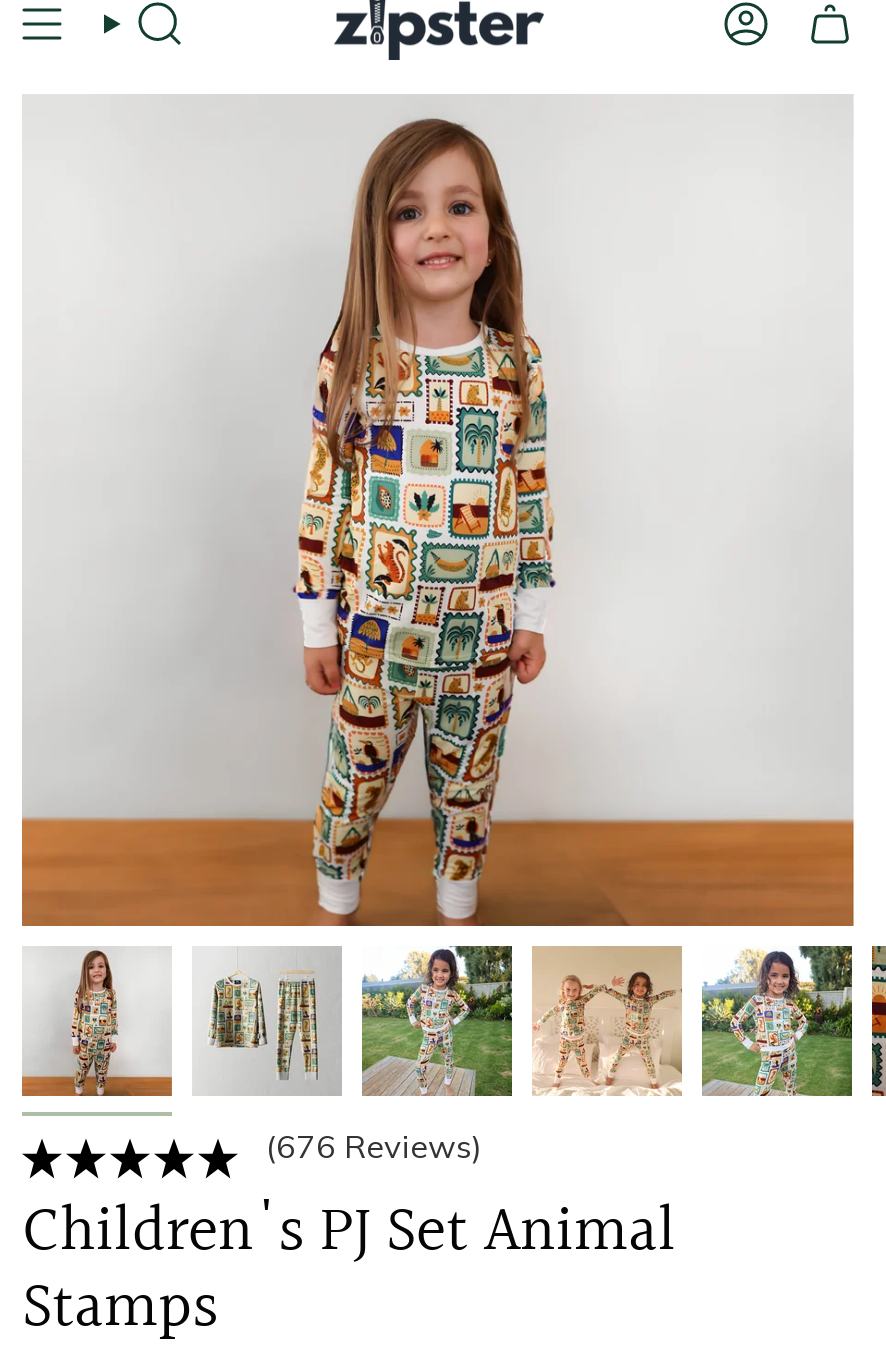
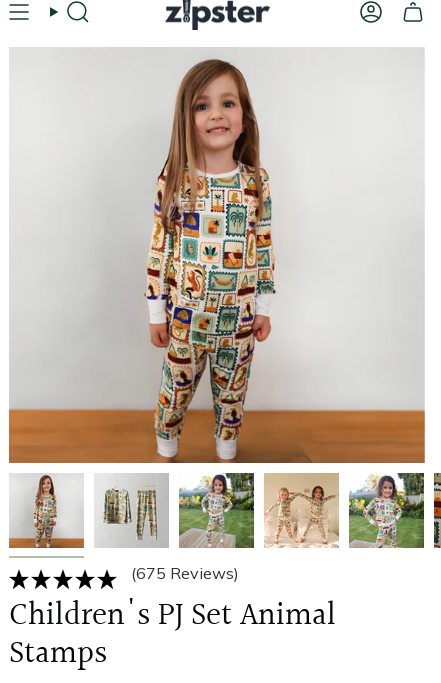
[266,1126,482,1166] (676 Reviews) -> [131,563,239,583] (675 Reviews)

